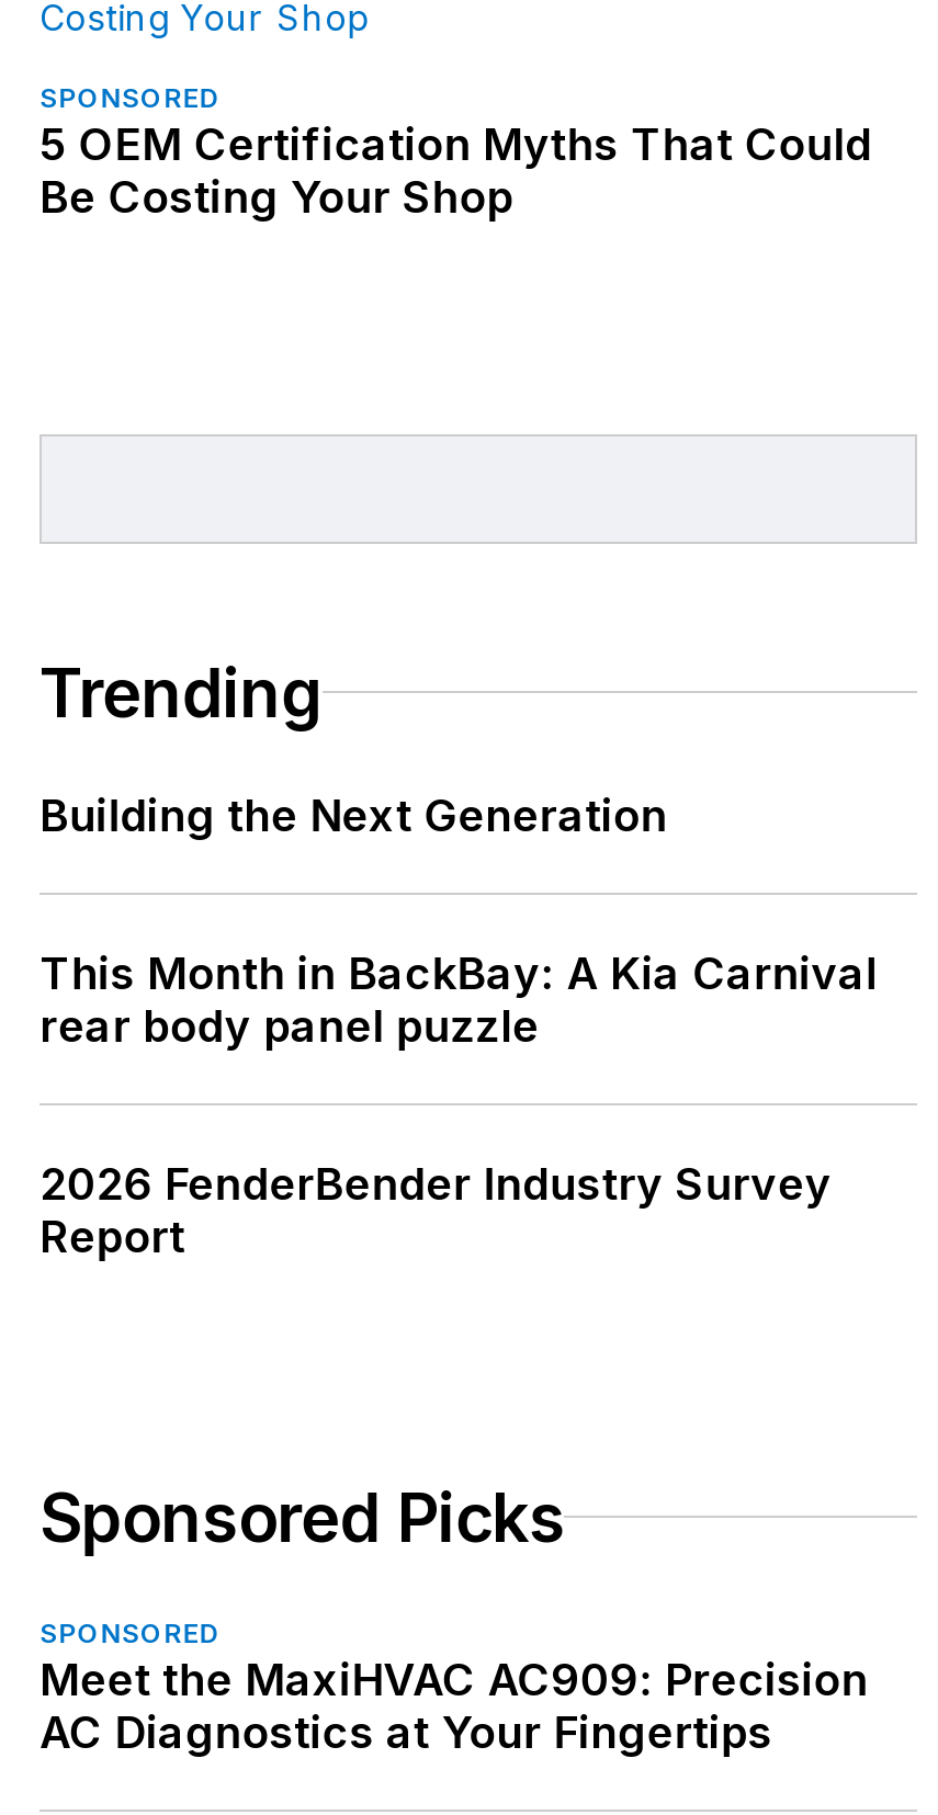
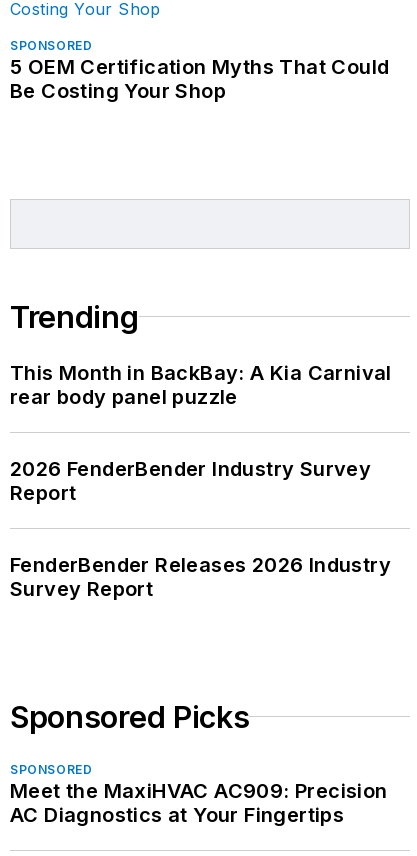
[39,789,667,841] Building the Next Generation -> none
moved [39,947,877,1262] -> [10,361,392,505]: This Month in BackBay: A Kia Carnival | rear body panel puzzle | 2026 FenderBender Industry Survey | Report
none -> [10,553,391,601] FenderBender Releases 2026 Industry | Survey Report

